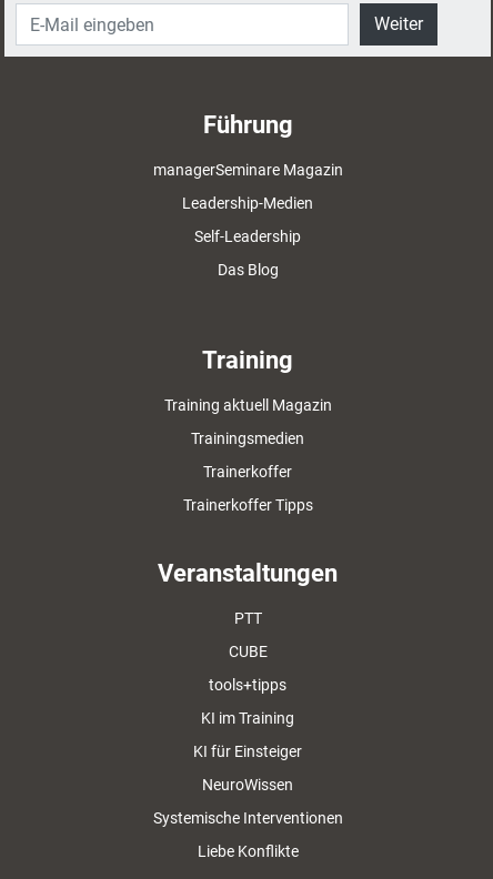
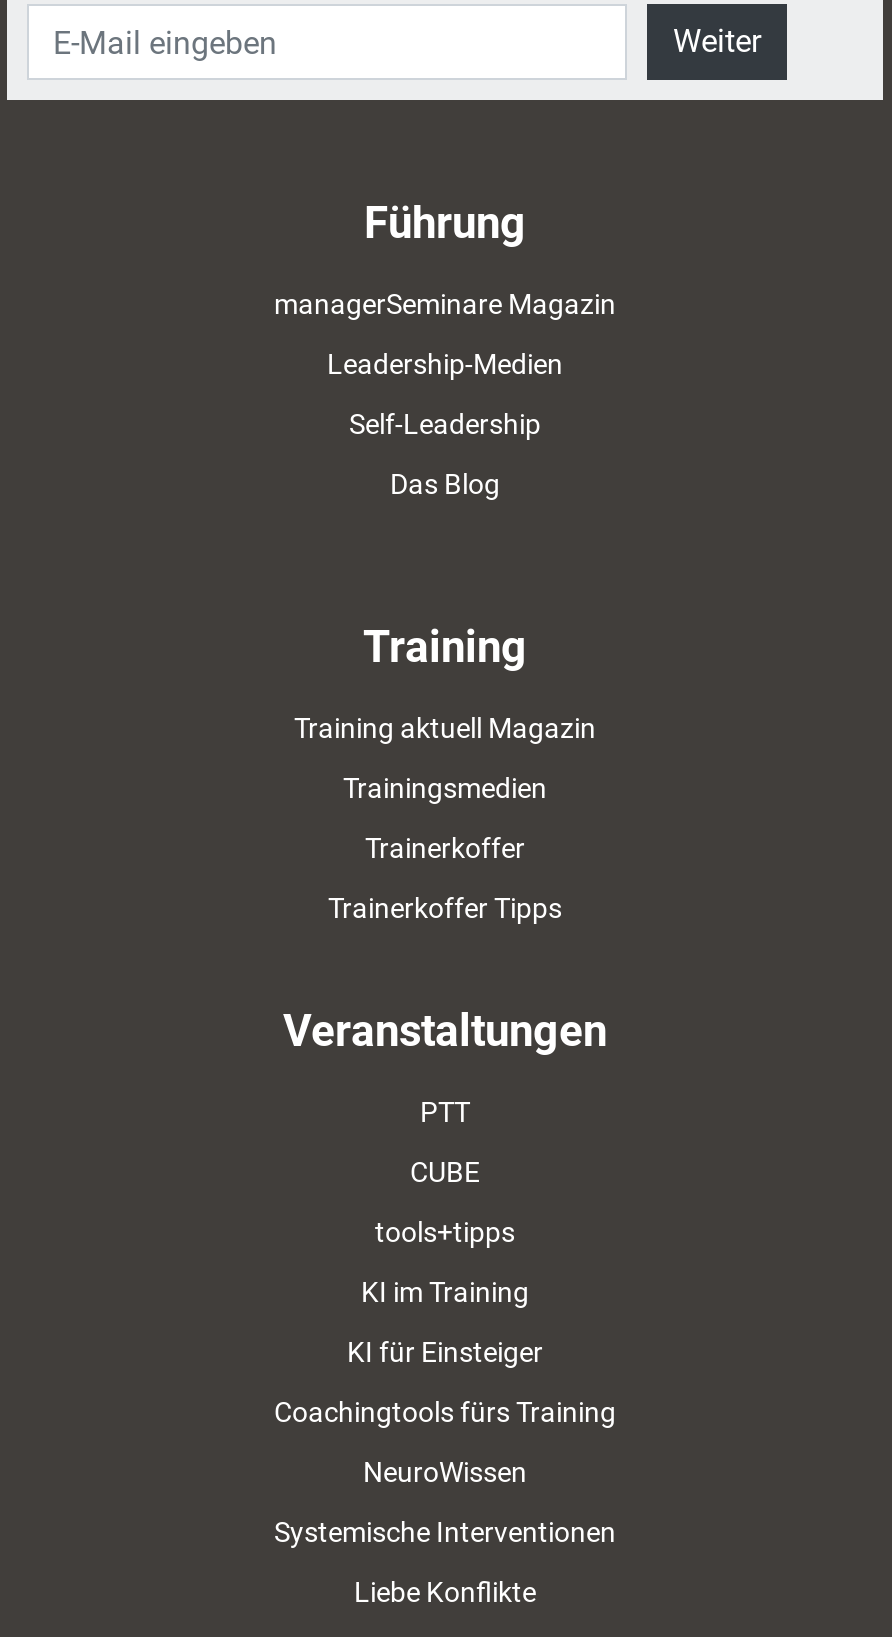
none -> [274,1396,616,1428] Coachingtools fürs Training

